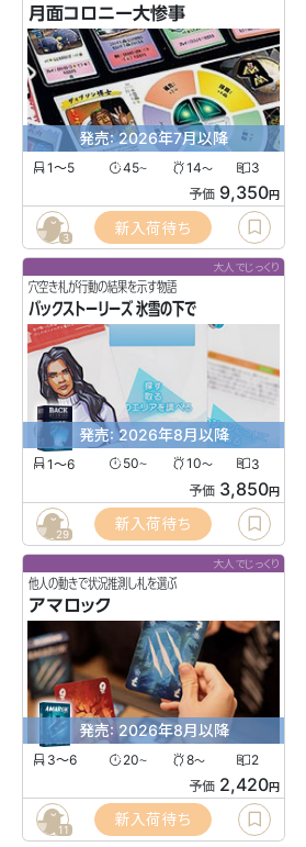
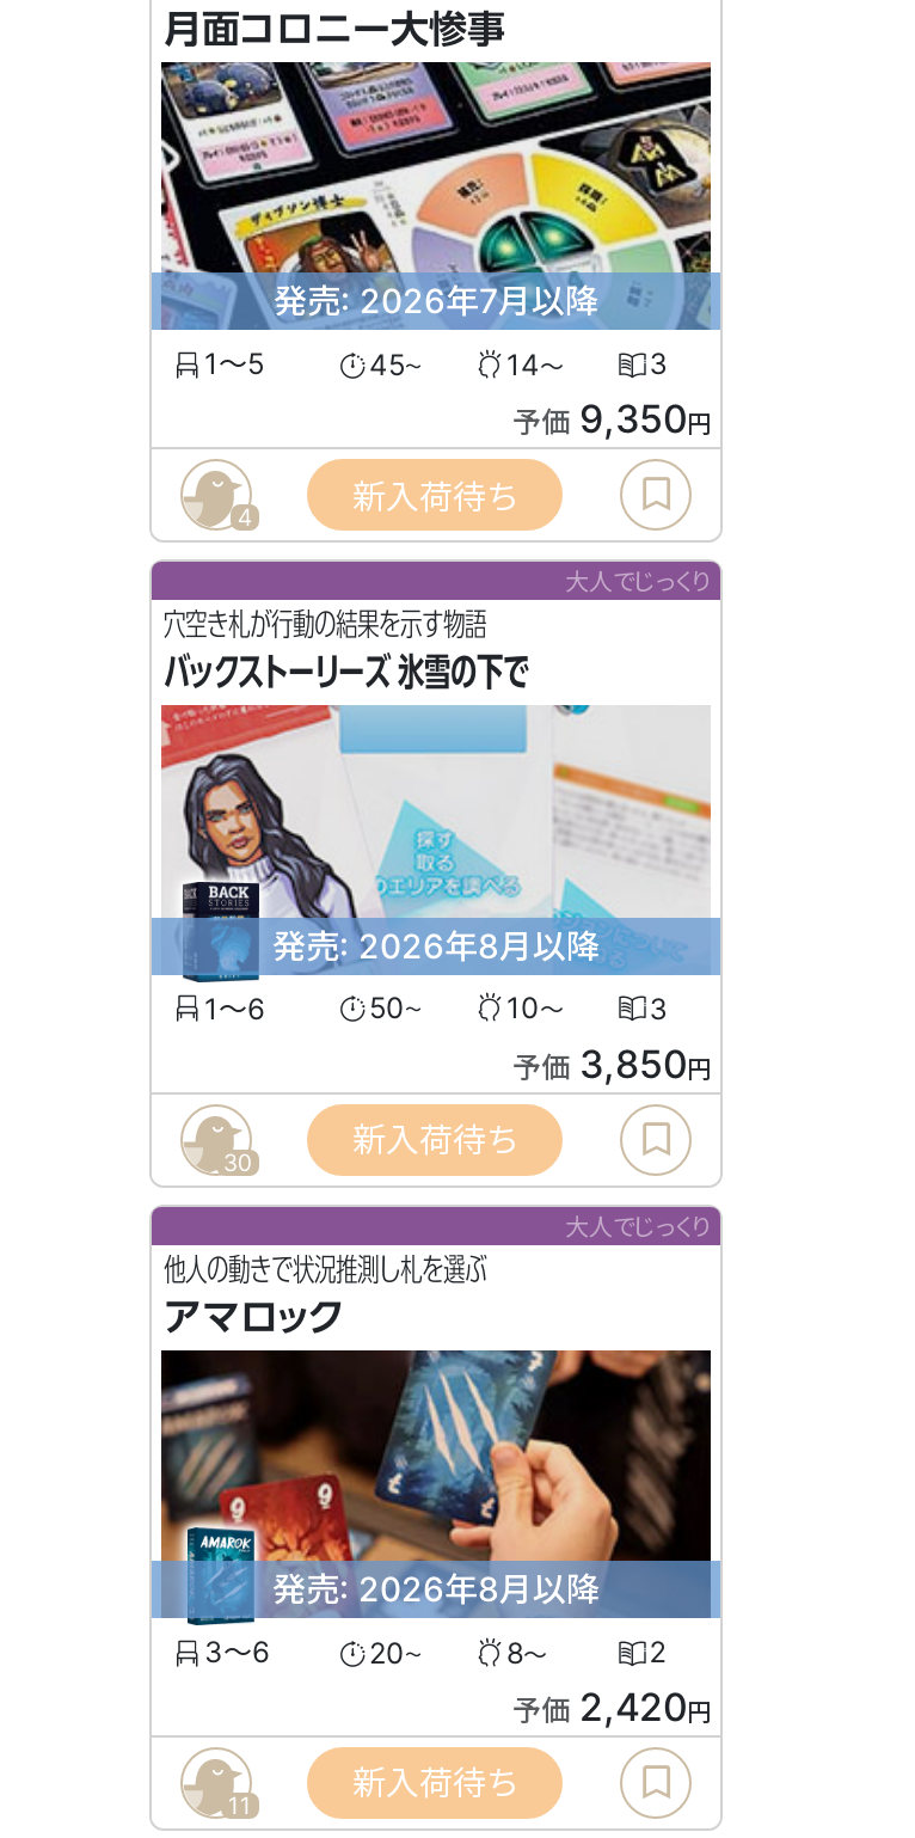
[62,232,69,244] 3 -> [237,505,252,531] 4
[56,528,69,540] 29 -> [223,1148,252,1175] 30

